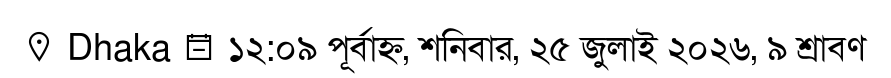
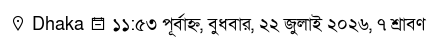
[217,26,865,72] ১২:০৯ পূর্বাহ্ন, শনিবার, ২৫ জুলাই ২০২৬, ৯ শ্রাবণ -> [107,13,425,36] ১১:৫৩ পূর্বাহ্ন, বুধবার, ২২ জুলাই ২০২৬, ৭ শ্রাবণ

